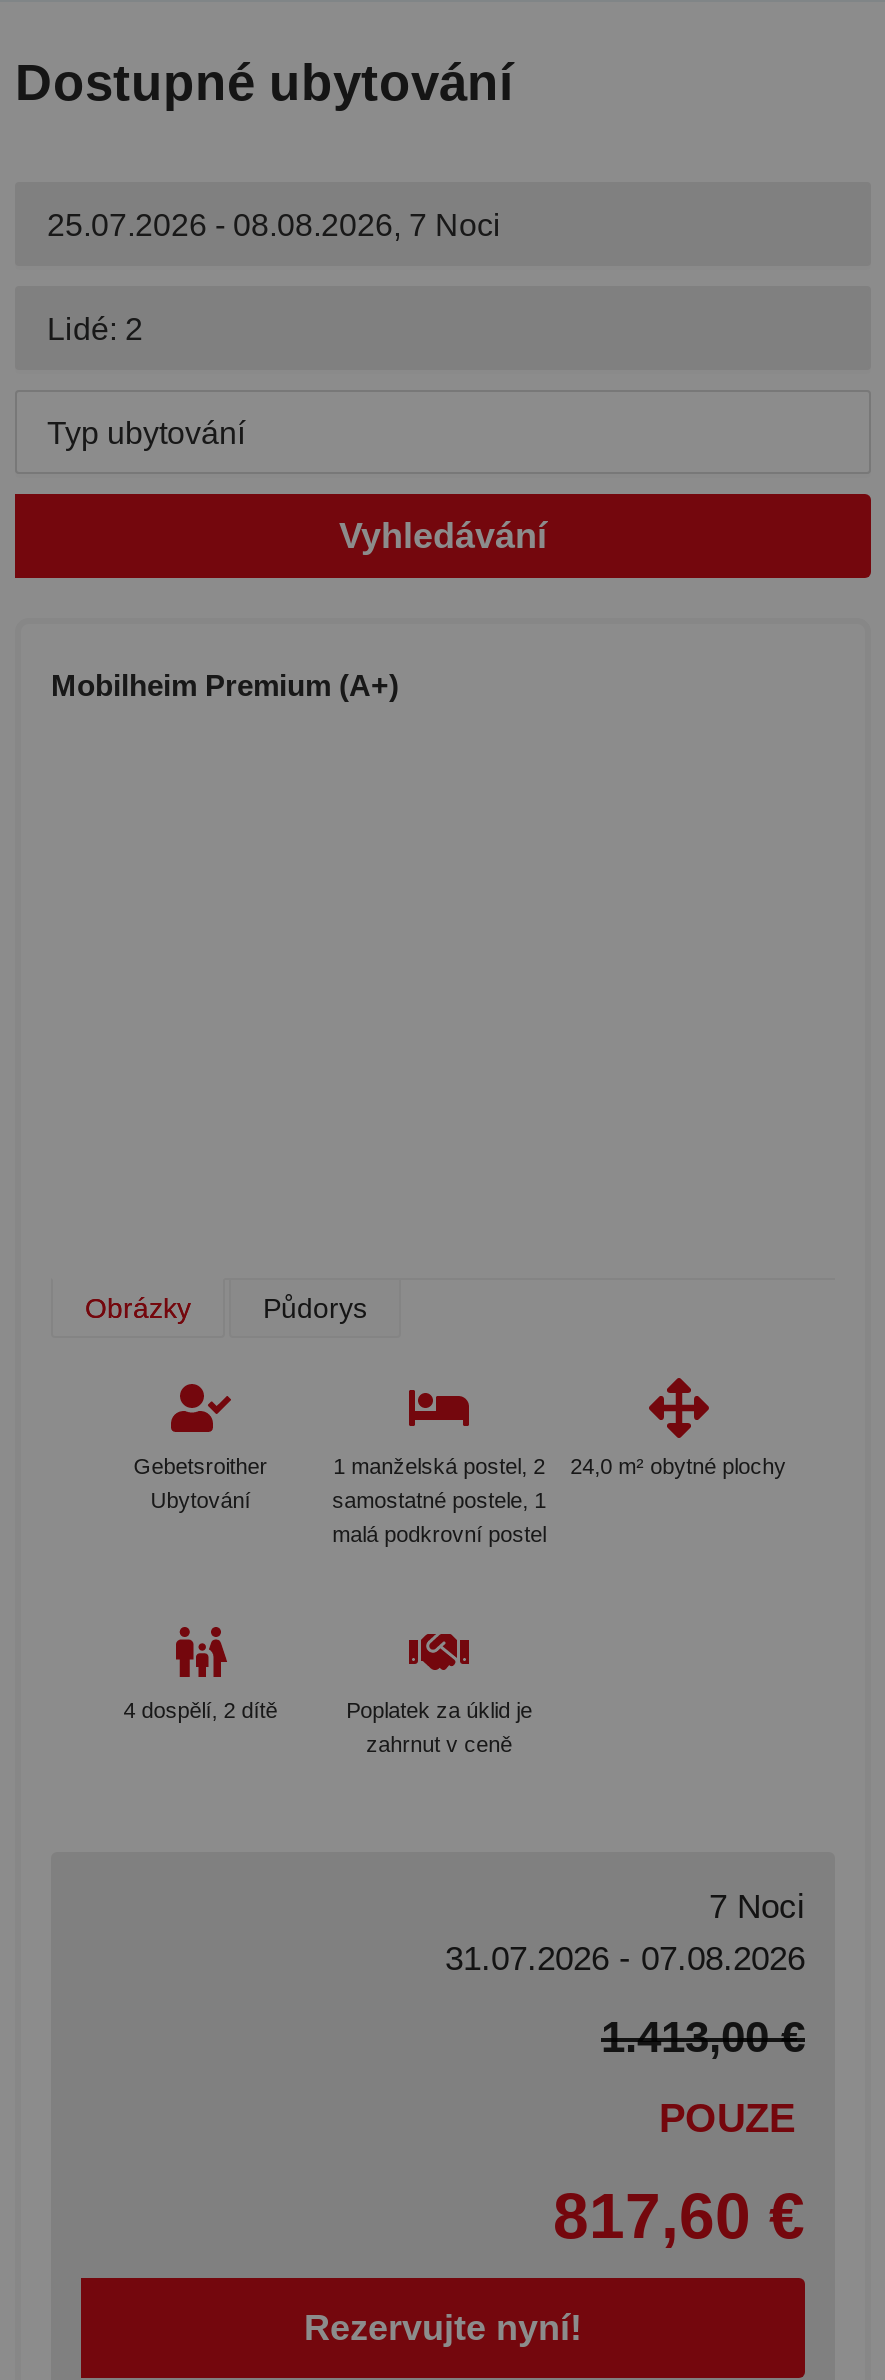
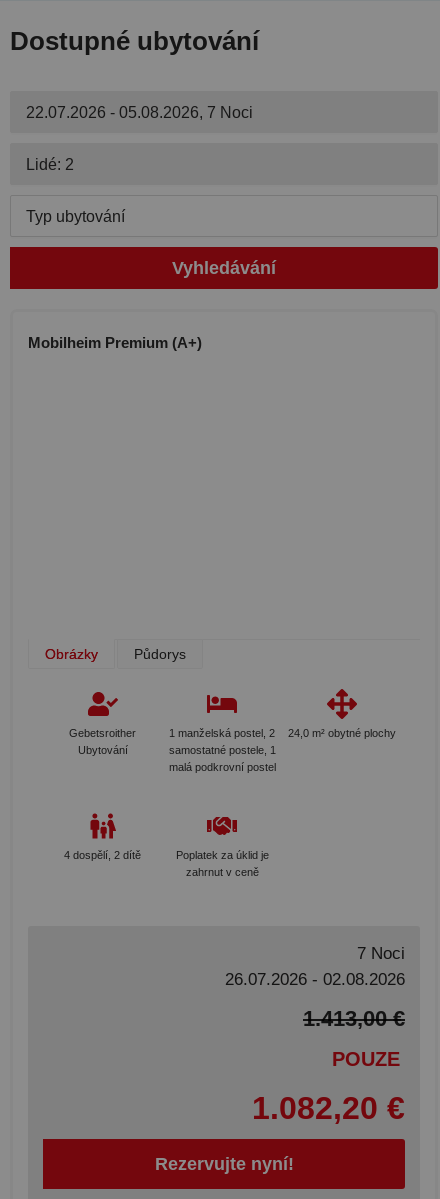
[47,207,501,241] 25.07.2026 - 08.08.2026, 7 Noci -> [26,103,253,120] 22.07.2026 - 05.08.2026, 7 Noci
[445,1940,805,1978] 31.07.2026 - 07.08.2026 -> [225,970,405,989] 26.07.2026 - 02.08.2026
[553,2180,805,2252] 817,60 € -> [252,1090,405,1126] 1.082,20 €

